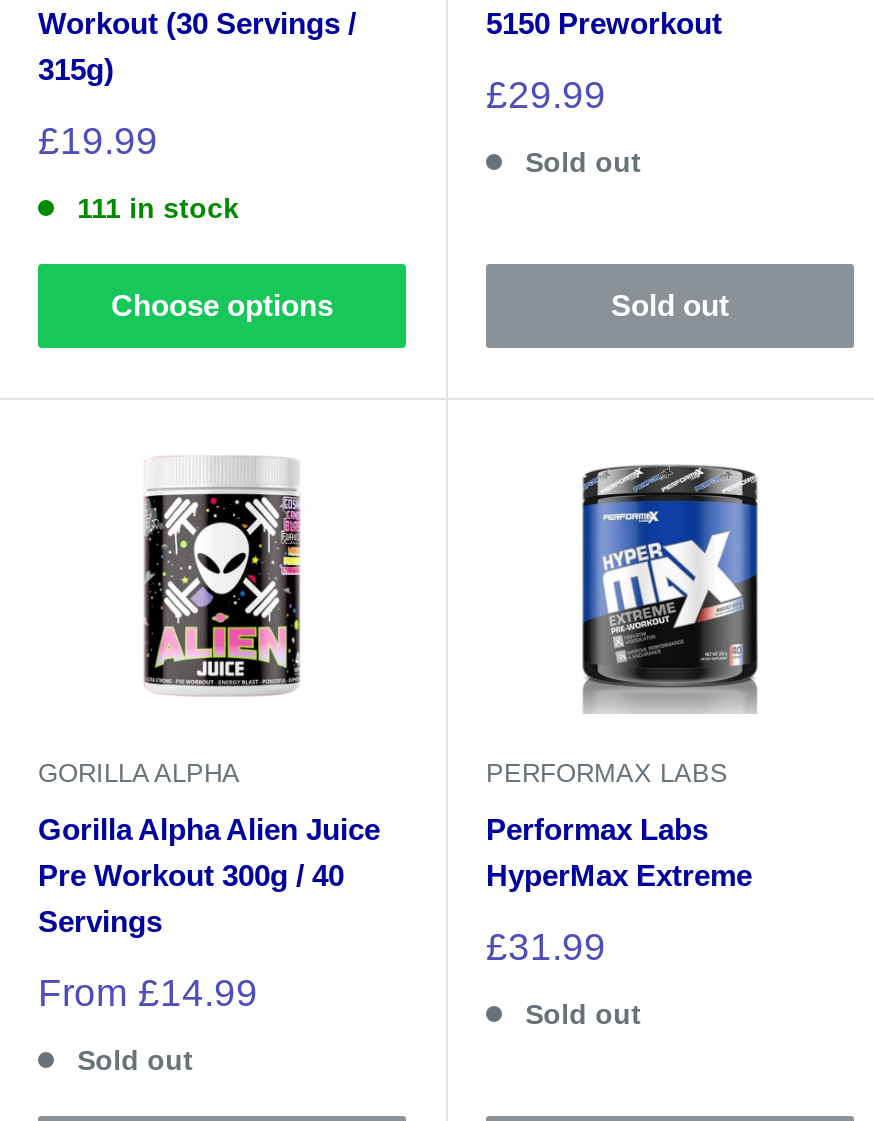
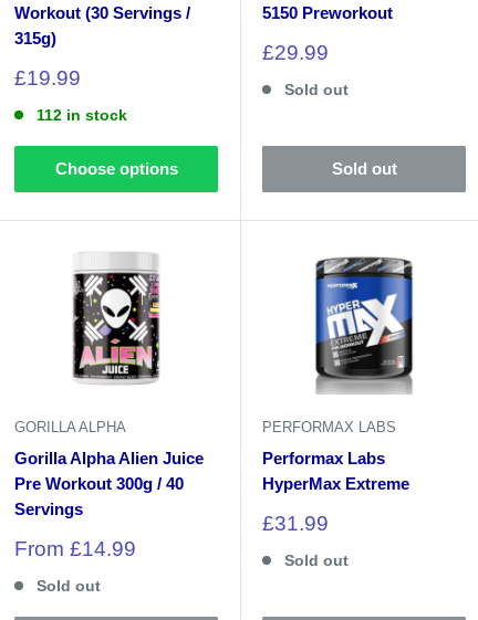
[77,192,239,224] 111 in stock -> [36,106,127,124] 112 in stock

